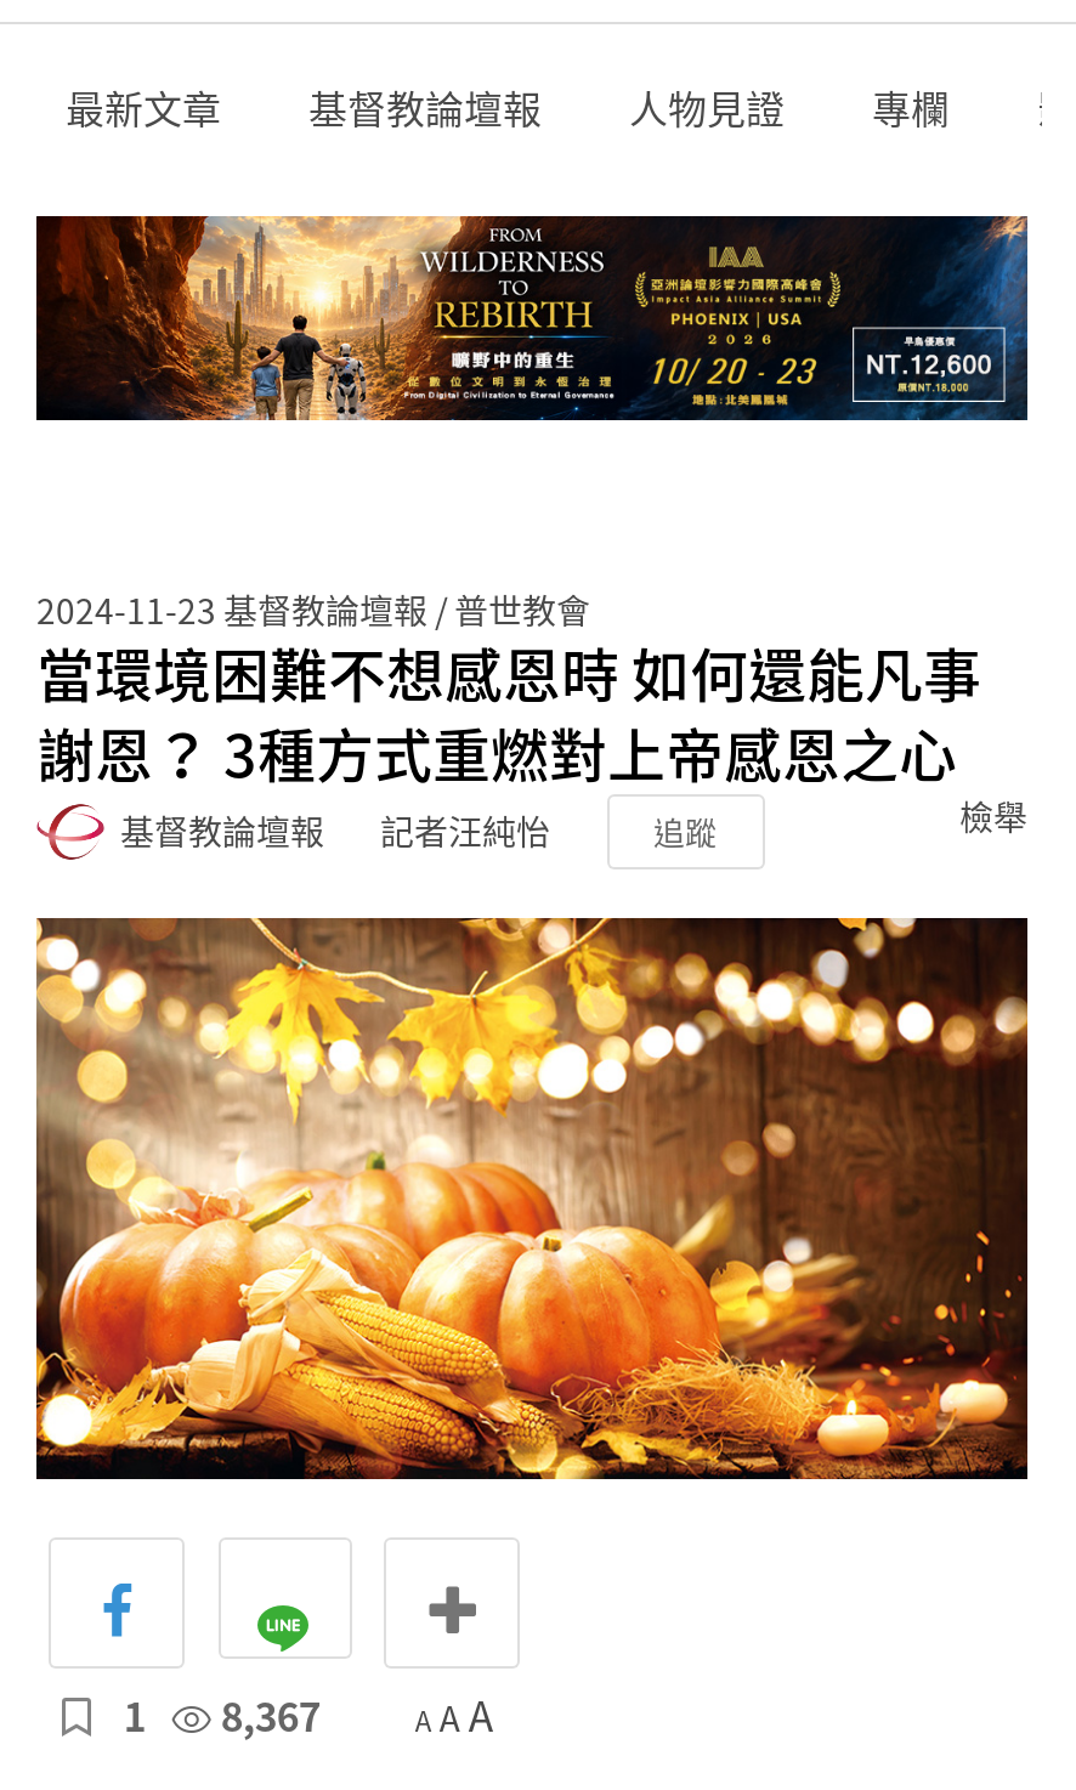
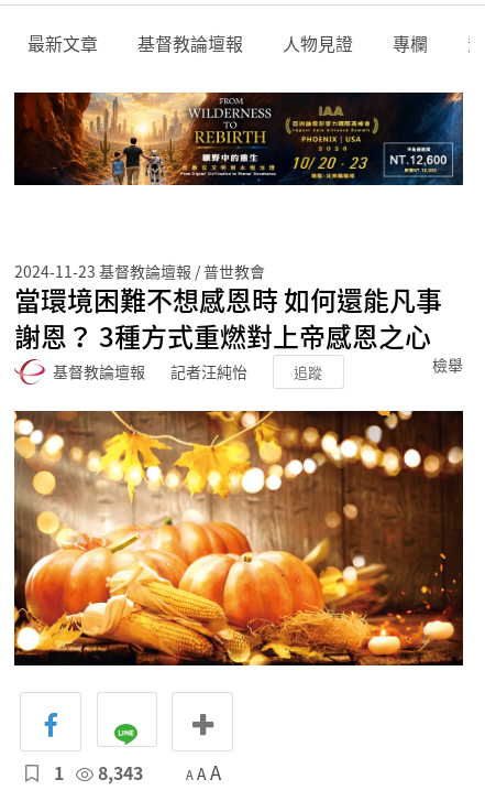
[114,1685,493,1743] 1 8,367 A A A -> [49,759,221,785] 1 8,343 A A A

